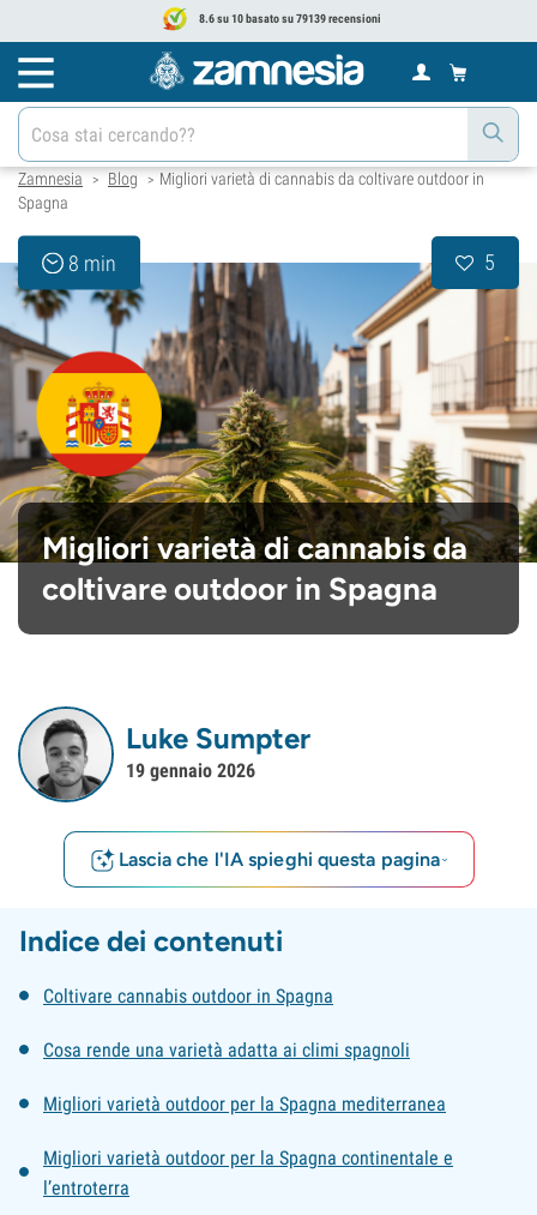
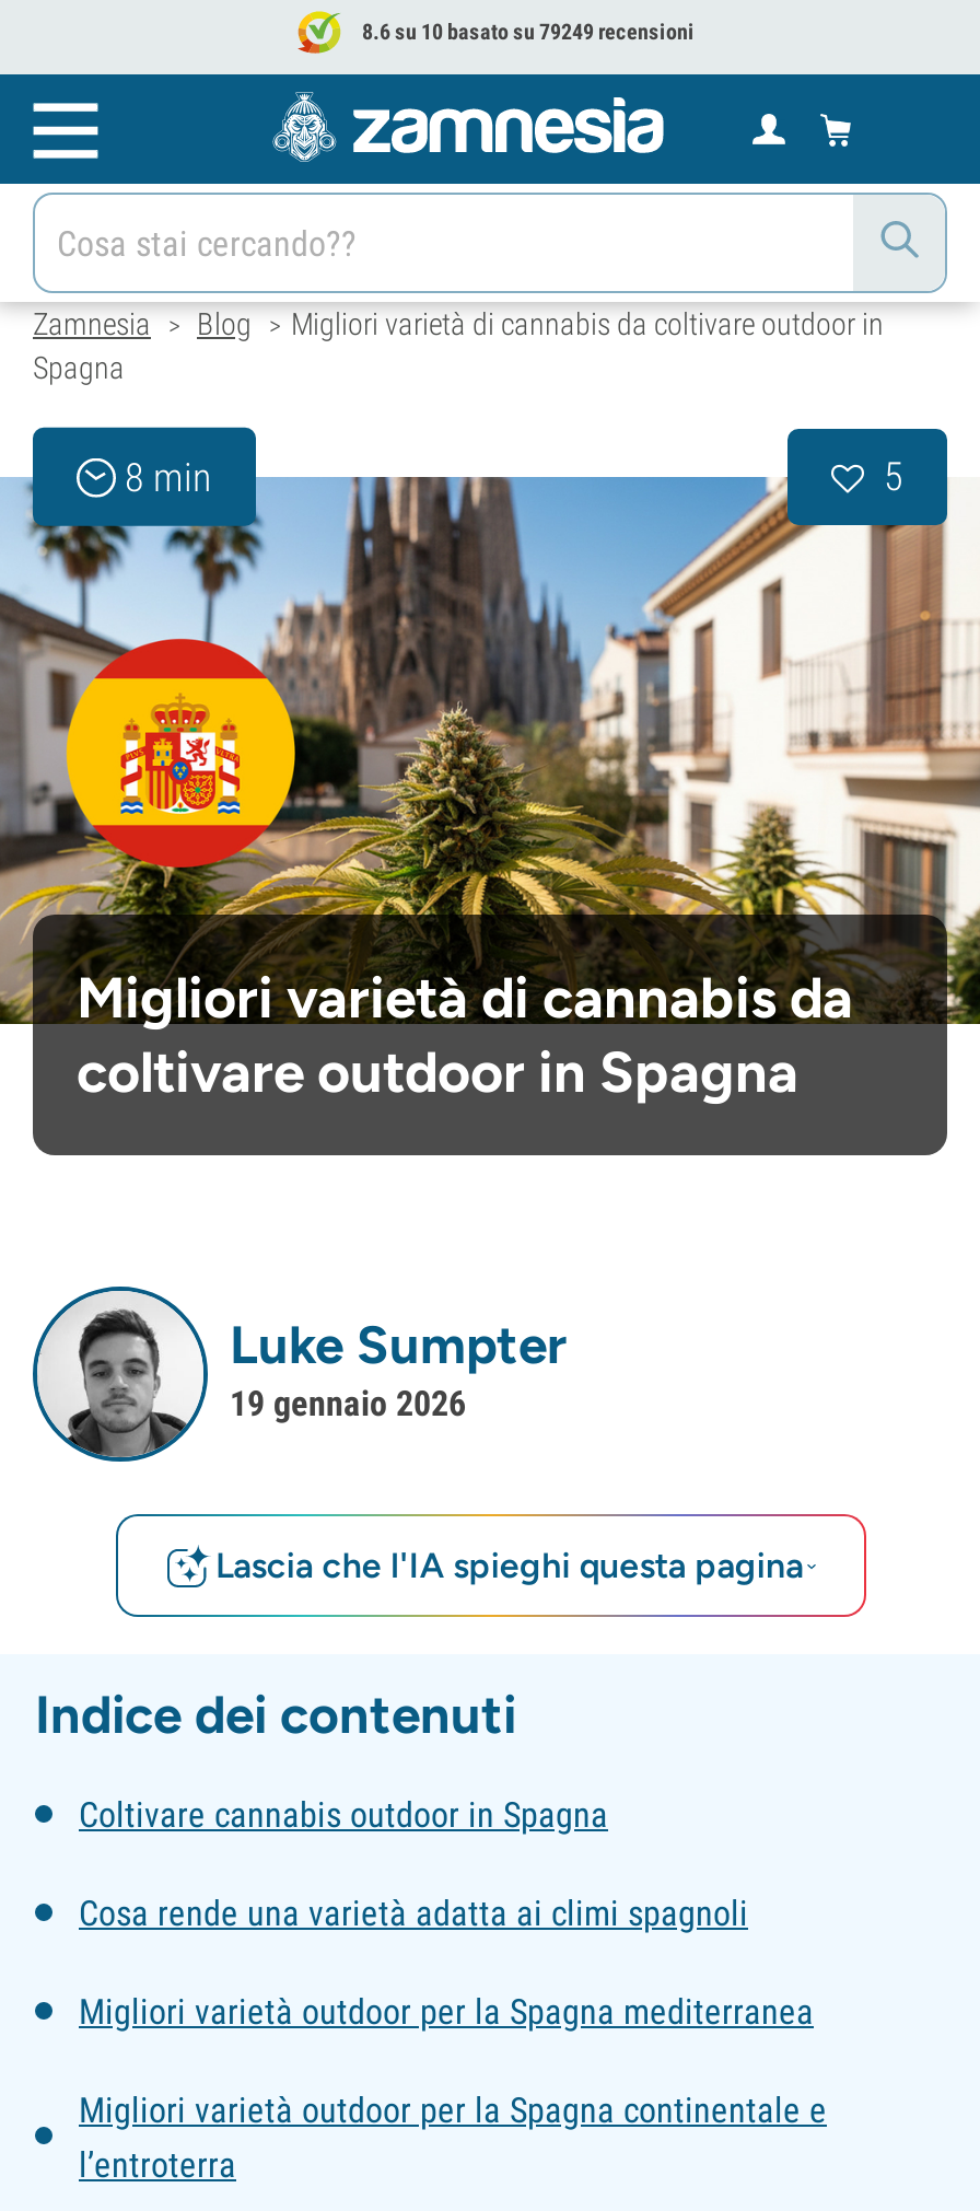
[196,12,381,25] 8.6 su 10 basato su 79139 recensioni -> [358,19,695,44] 8.6 su 10 basato su 79249 recensioni

